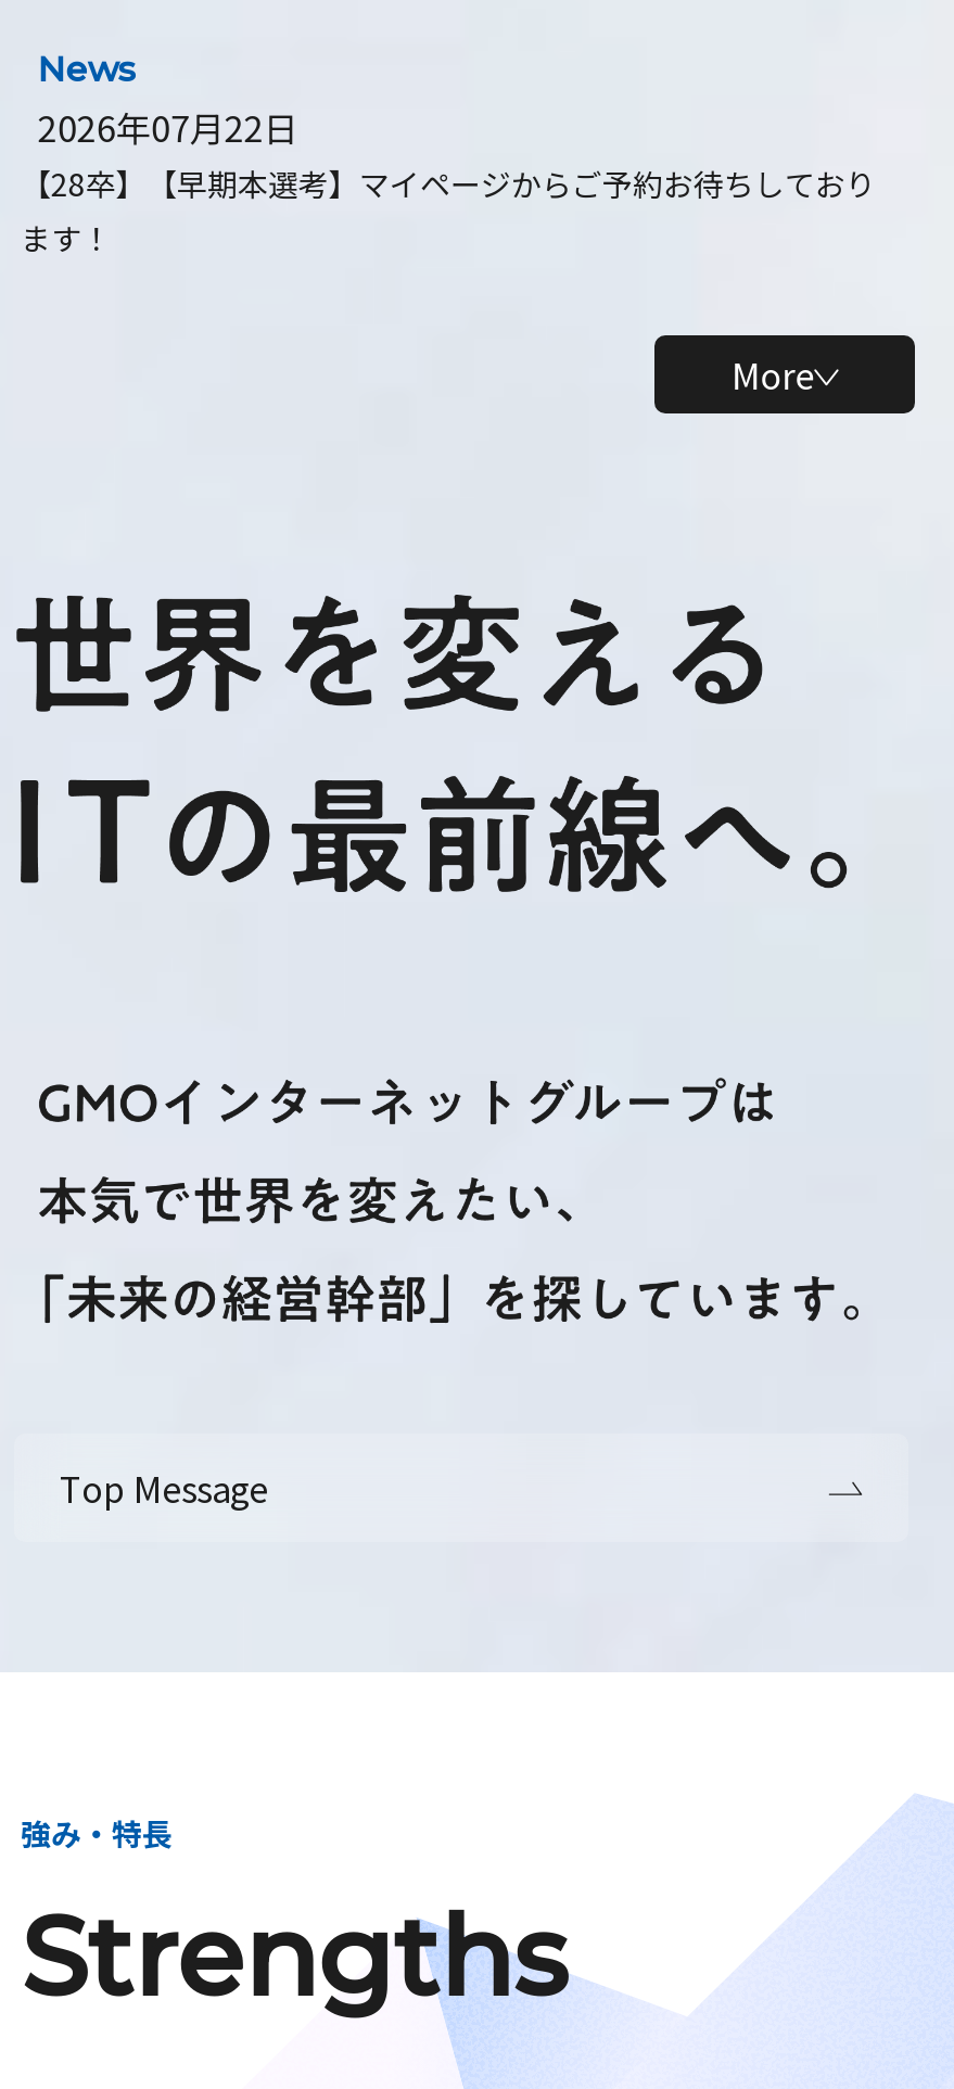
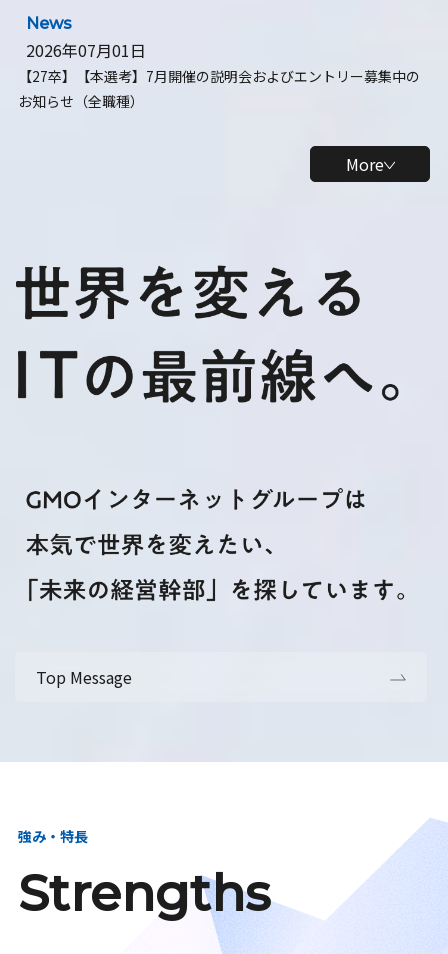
[20,101,876,259] 2026年07月22日 | 【28卒】【早期本選考】マイページからご予約お待ちしており | ます！ -> [18,38,420,111] 2026年07月01日 | 【27卒】【本選考】7月開催の説明会およびエントリー募集中の | お知らせ（全職種）

